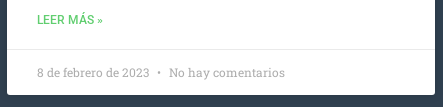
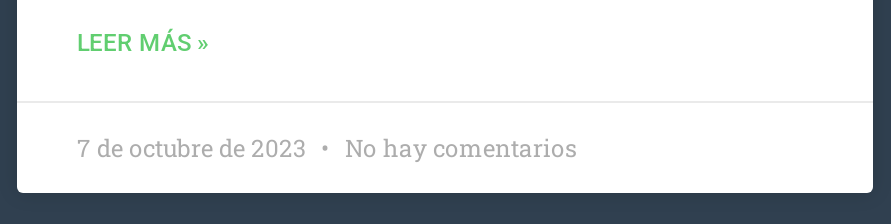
[37,63,285,79] 8 de febrero de 2023 No hay comentarios -> [77,131,577,163] 7 de octubre de 2023 No hay comentarios

